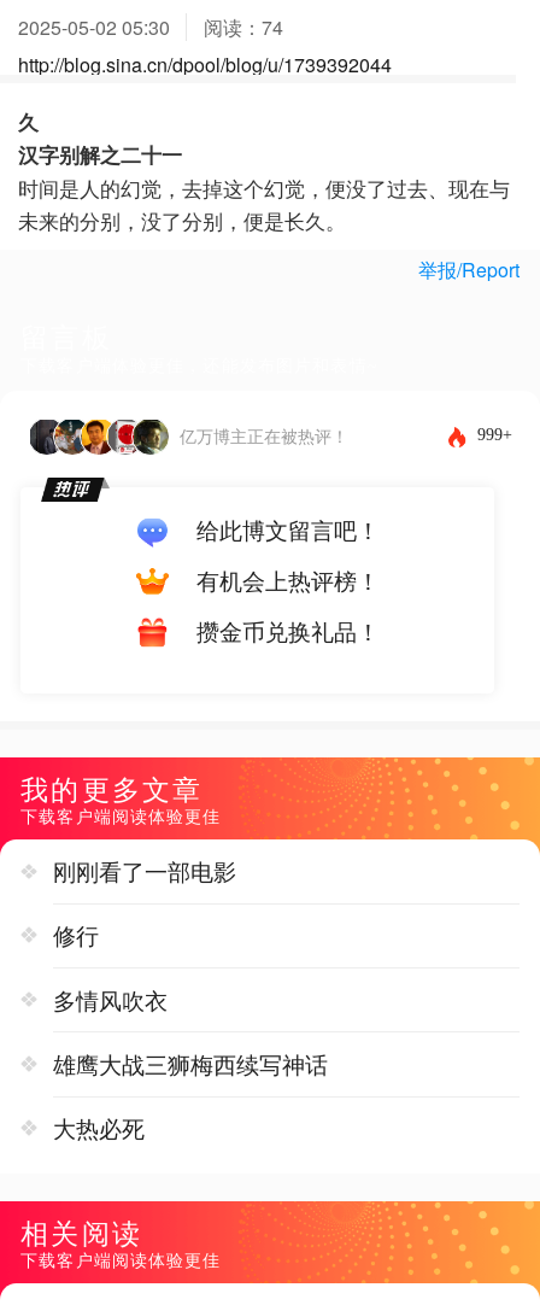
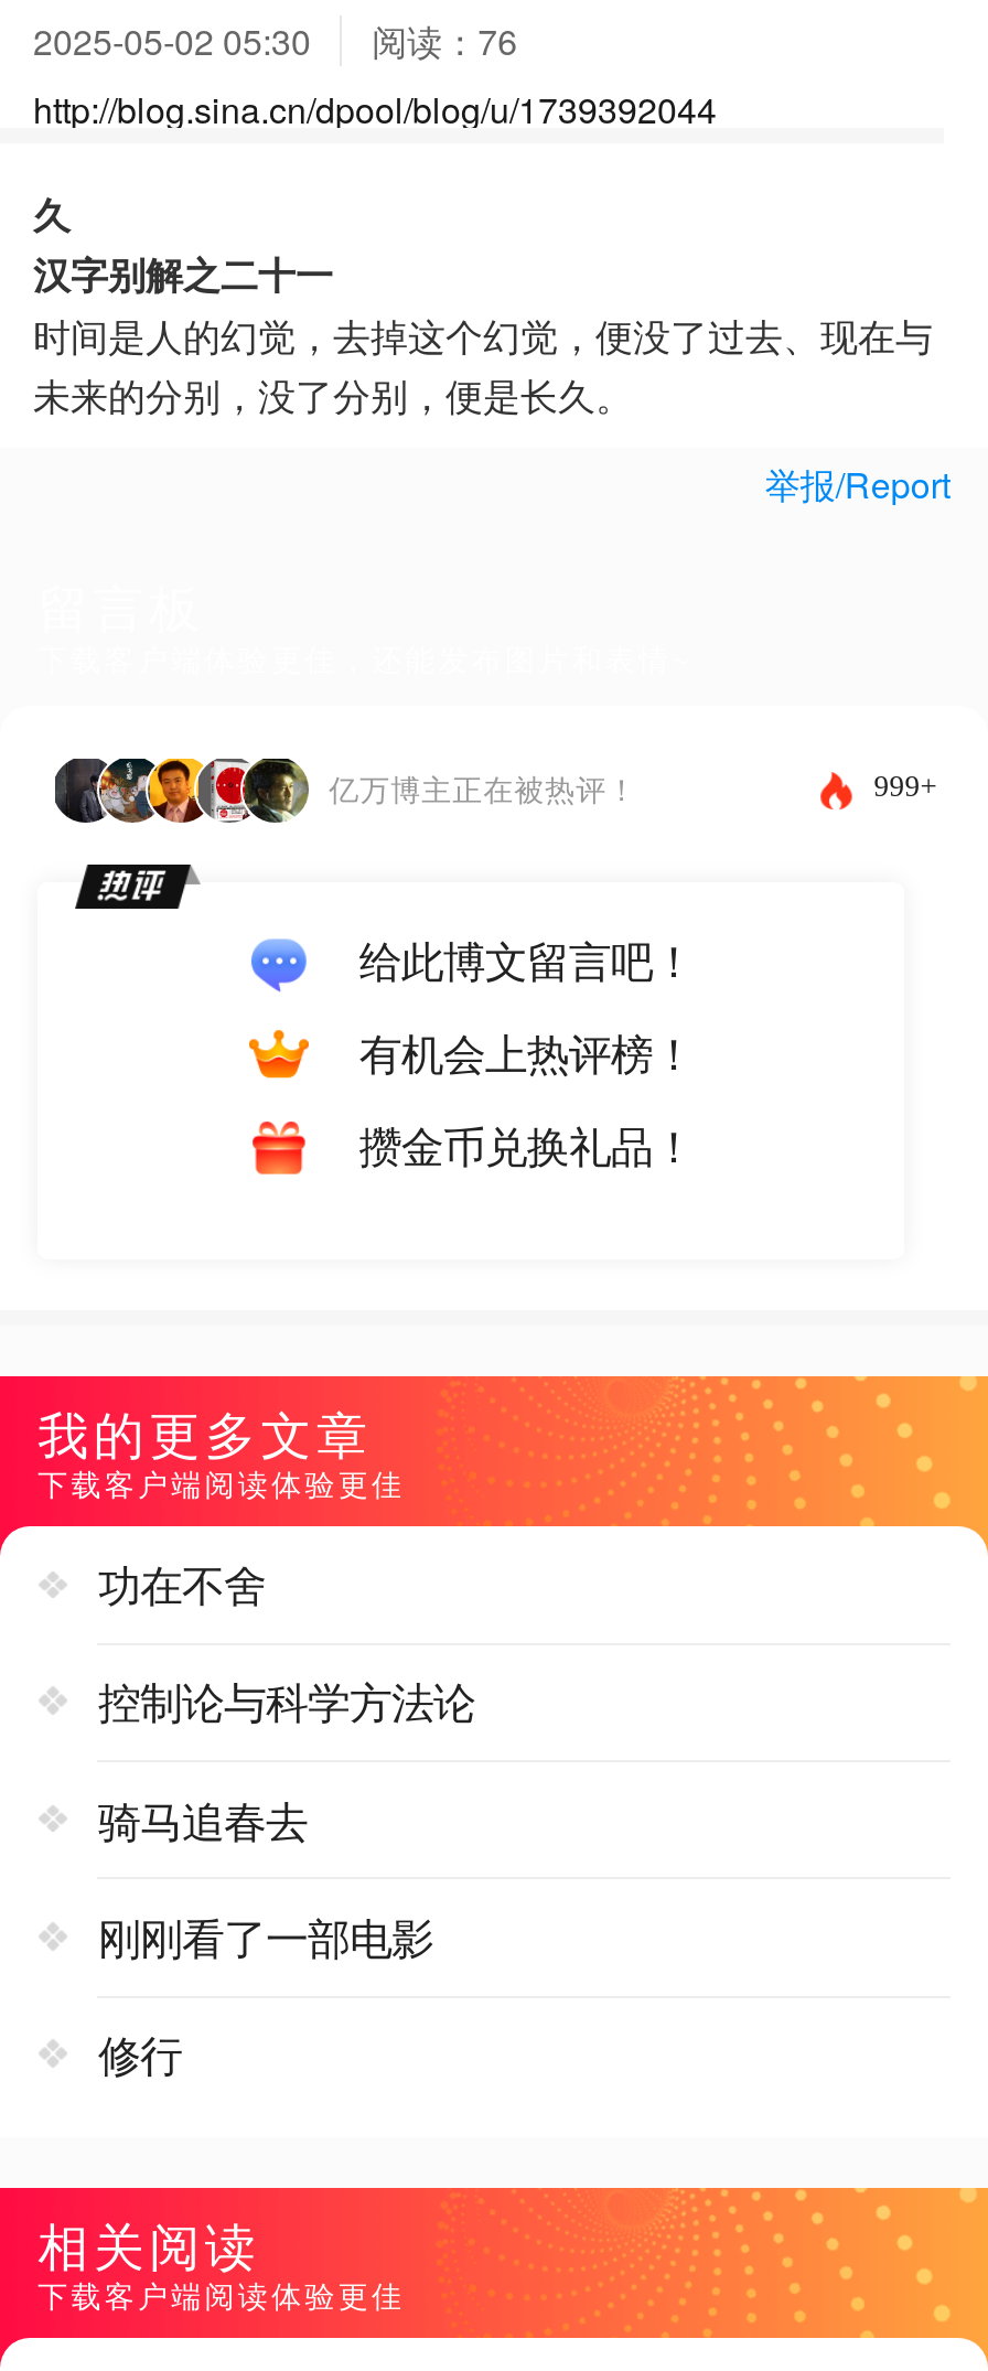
[18,13,283,41] 2025-05-02 05:30 阅读：74 -> [33,15,517,66] 2025-05-02 05:30 阅读：76
none -> [98,1553,475,1849] 功在不舍 | 控制论与科学方法论 | 骑马追春去
moved [54,854,237,952] -> [98,1905,433,2085]: 刚刚看了一部电影 | 修行
[54,982,328,1145] 多情风吹衣 | 雄鹰大战三狮梅西续写神话 | 大热必死 -> none

